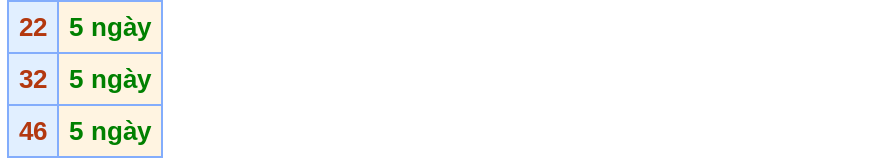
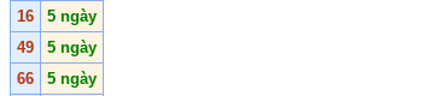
[19,12,151,42] 22 5 ngày -> [17,7,97,25] 16 5 ngày
[19,64,151,94] 32 5 ngày -> [17,38,97,56] 49 5 ngày
[19,116,151,146] 46 5 ngày -> [17,70,97,88] 66 5 ngày

